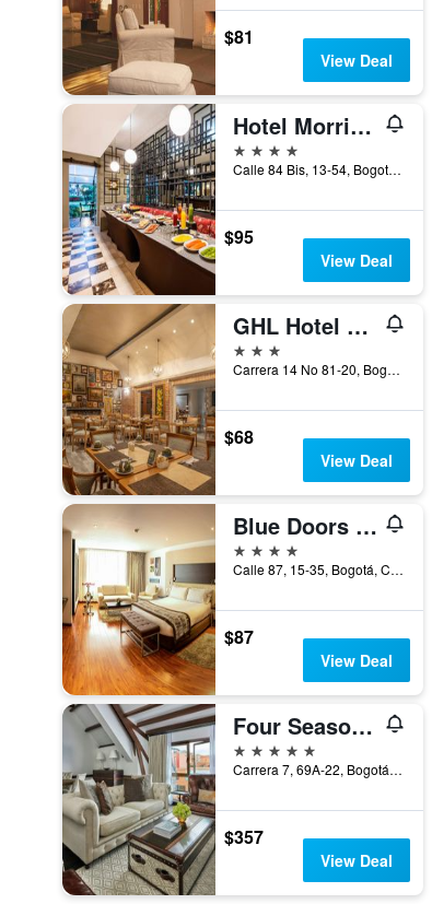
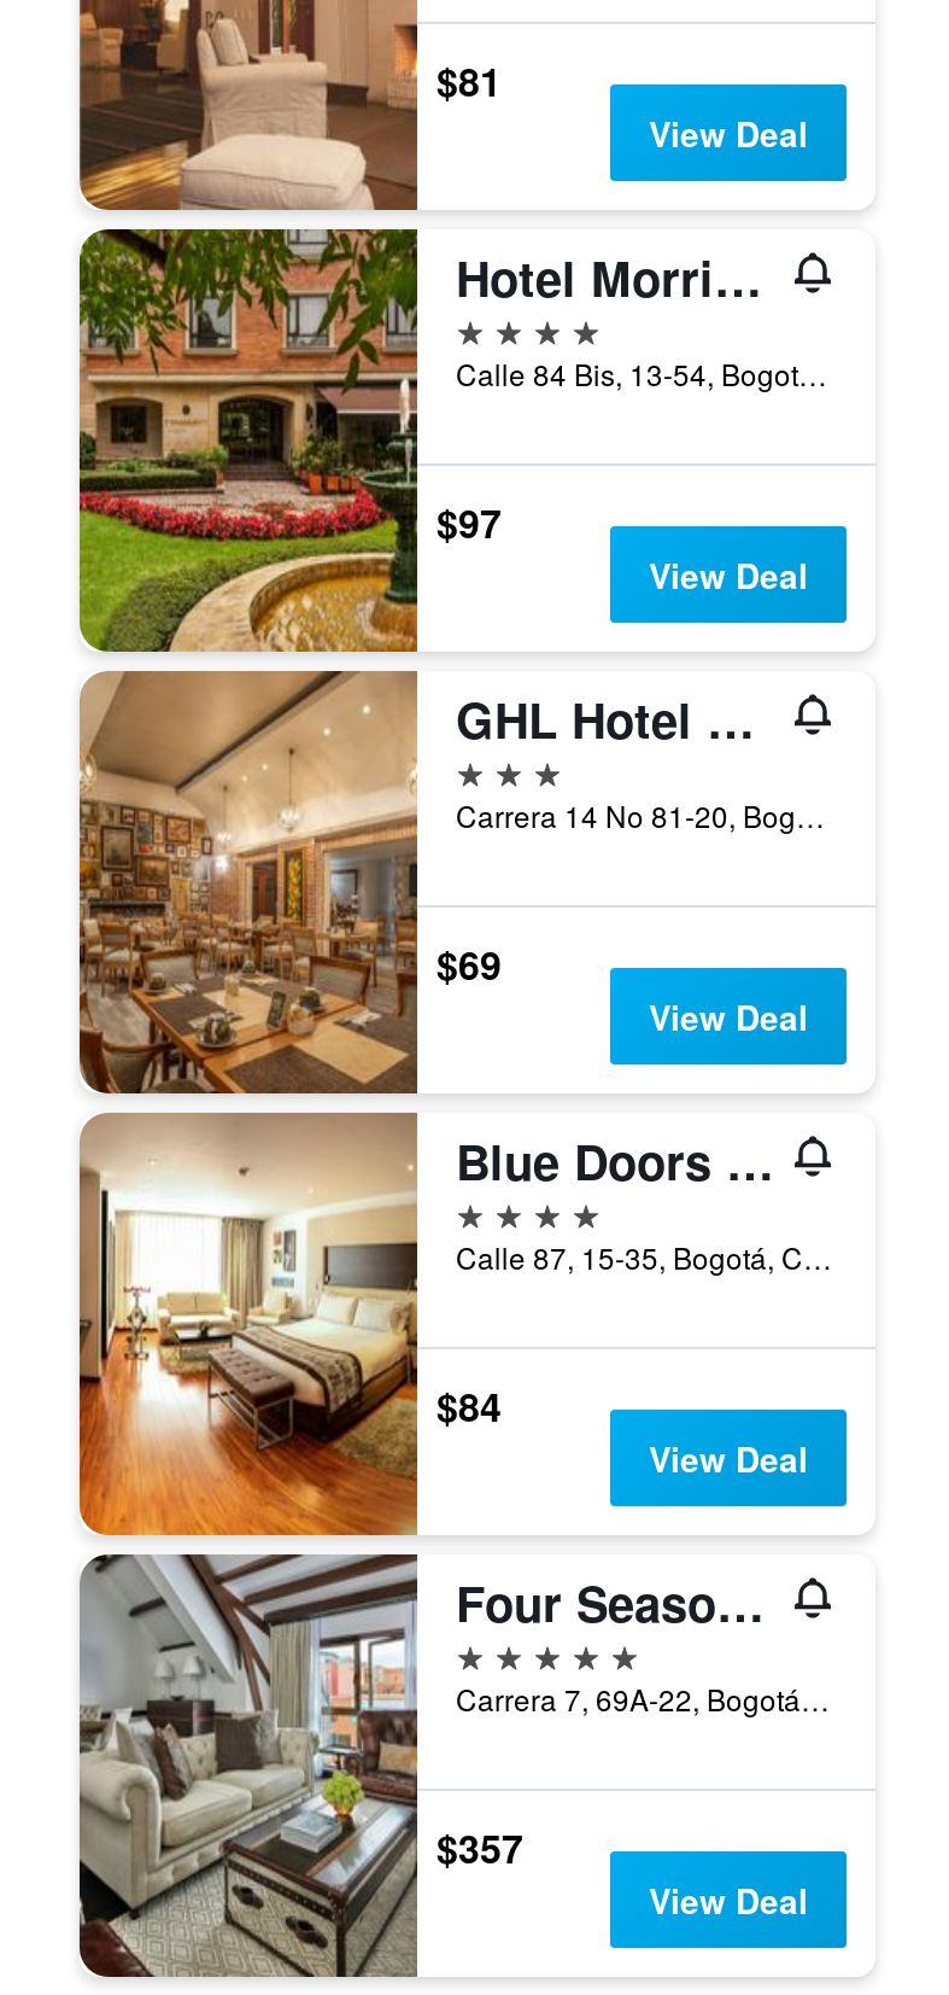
[61,104,254,296] [image] | $95 -> [77,227,502,654] [image] | $97
[224,424,254,449] $68 -> [437,935,502,991] $69
[224,624,254,649] $87 -> [437,1377,502,1433] $84

